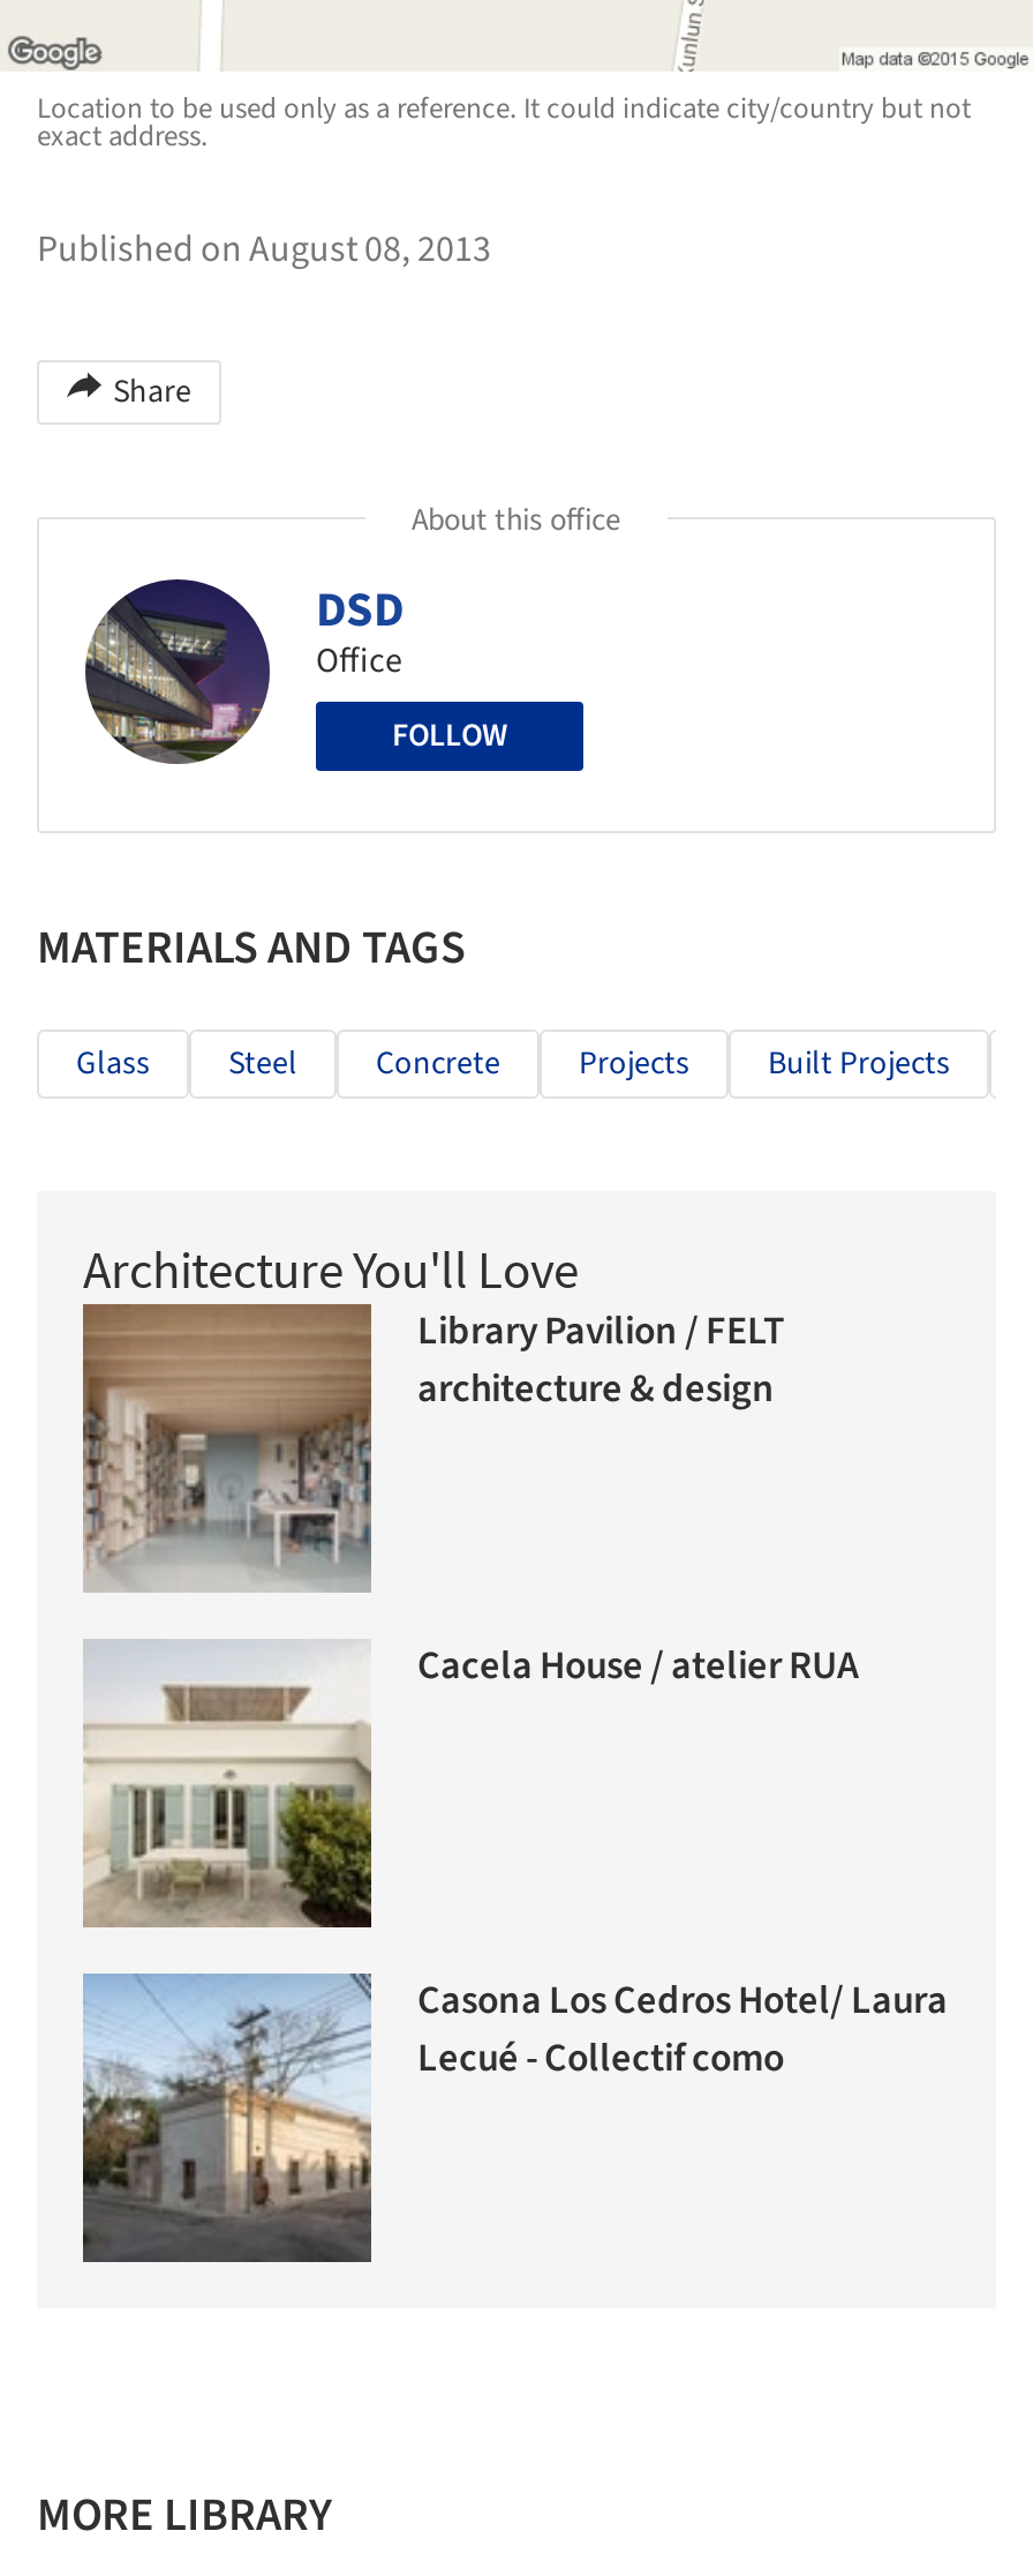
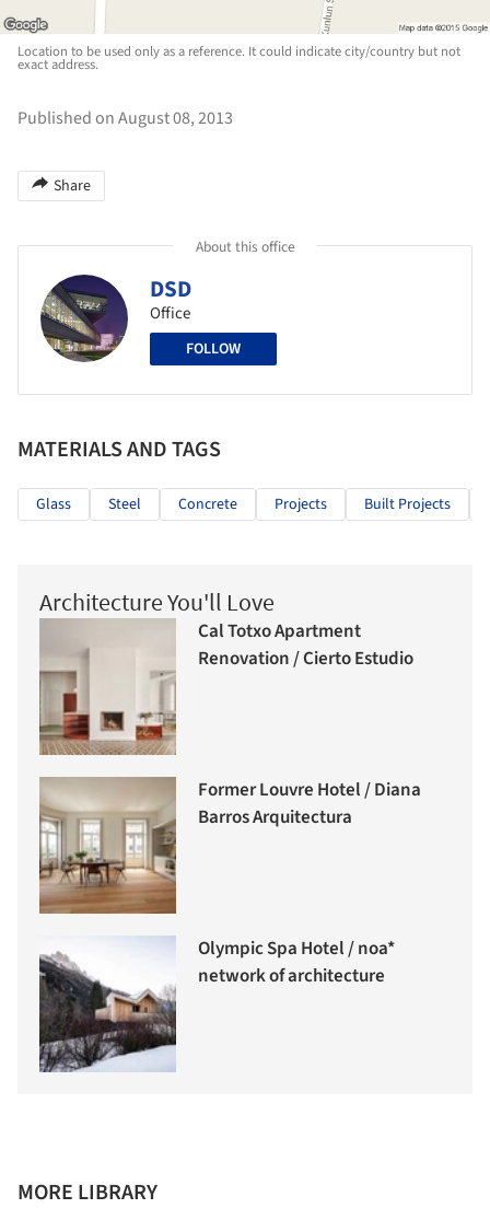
[83,1304,784,1593] [image] | Library Pavilion / FELT | architecture & design -> [39,618,413,755] [image] | Cal Totxo Apartment | Renovation / Cierto Estudio
[83,1639,858,1930] [image] | Cacela House / atelier RUA -> [38,777,421,915] [image] | Former Louvre Hotel / Diana | Barros Arquitectura
[81,1971,948,2264] [image] | Casona Los Cedros Hotel/ Laura | Lecué - Collectif como -> [38,935,395,1072] [image] | Olympic Spa Hotel / noa* | network of architecture

